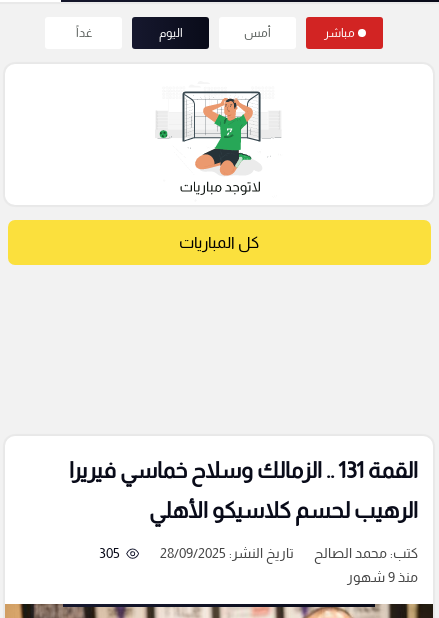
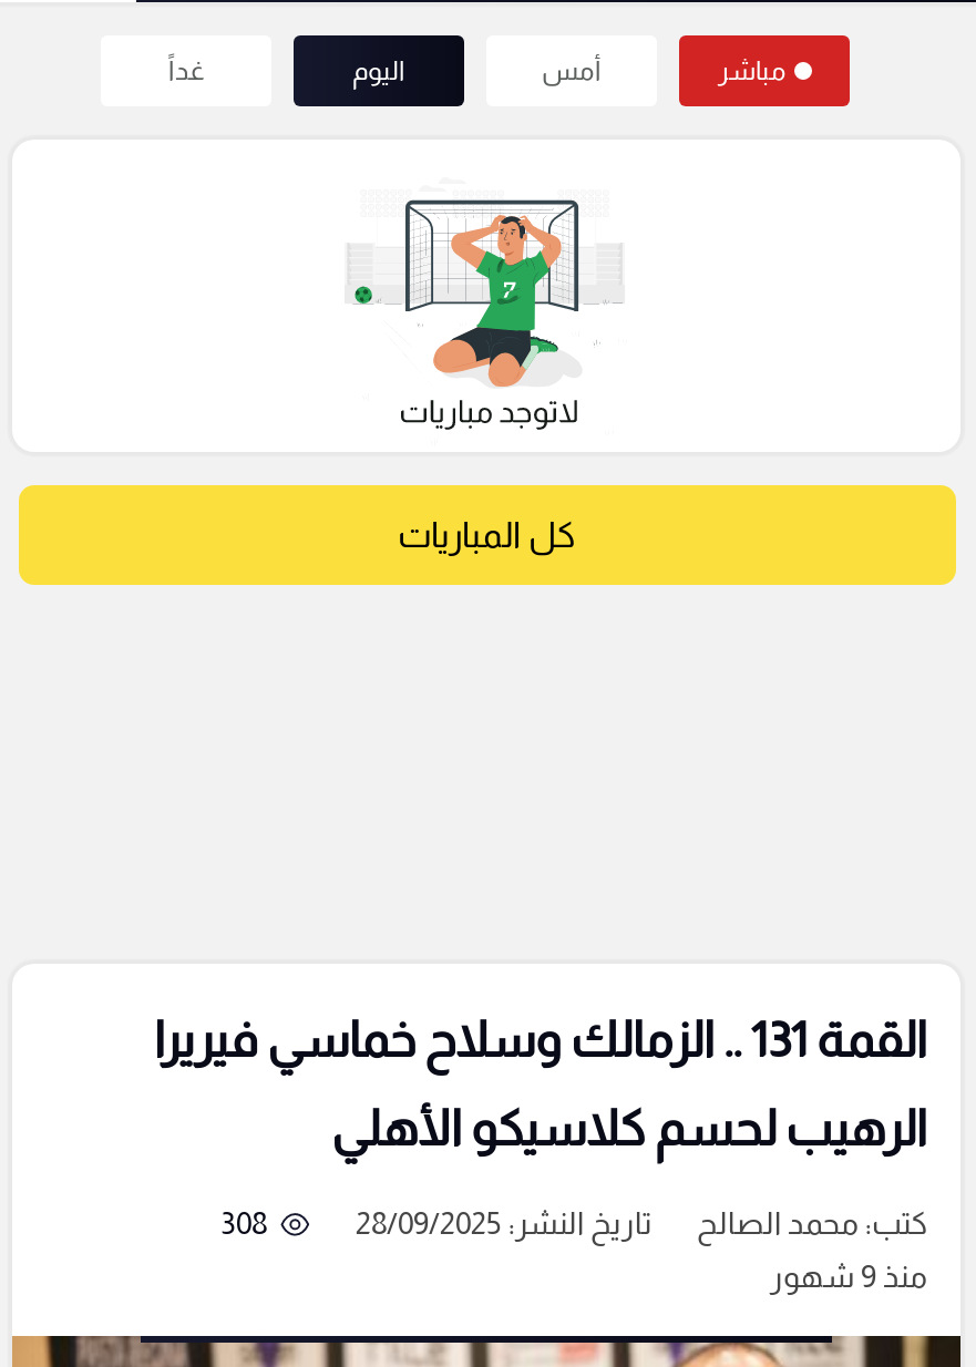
[99,545,120,561] 305 -> [220,1206,267,1241] 308

